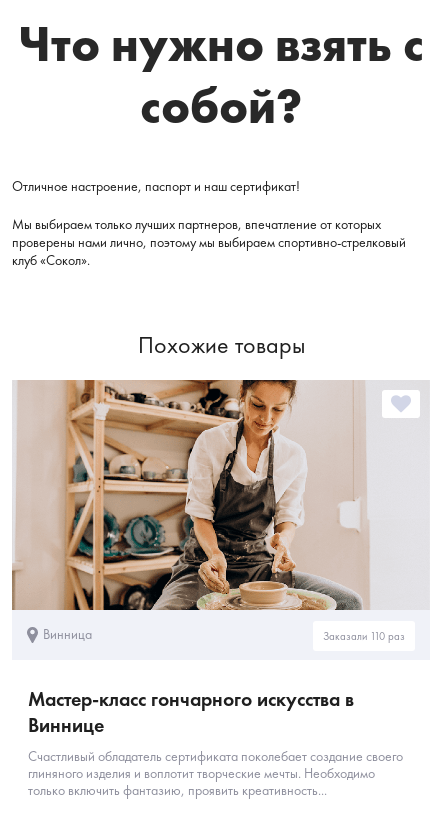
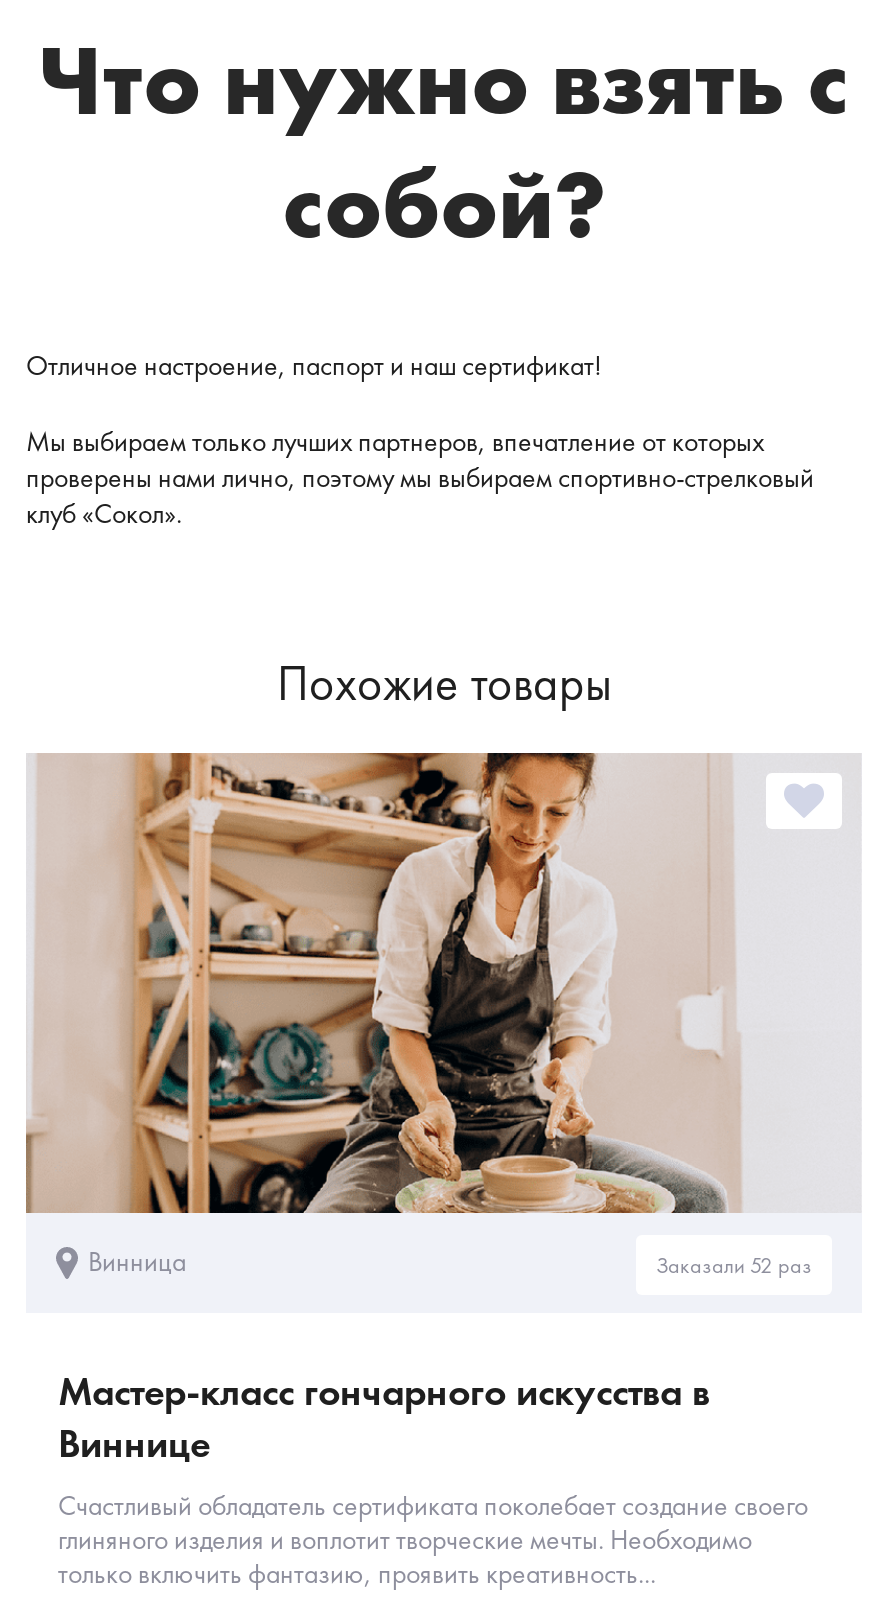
[323,629,405,643] Заказали 110 раз -> [656,1251,812,1279] Заказали 52 раз

